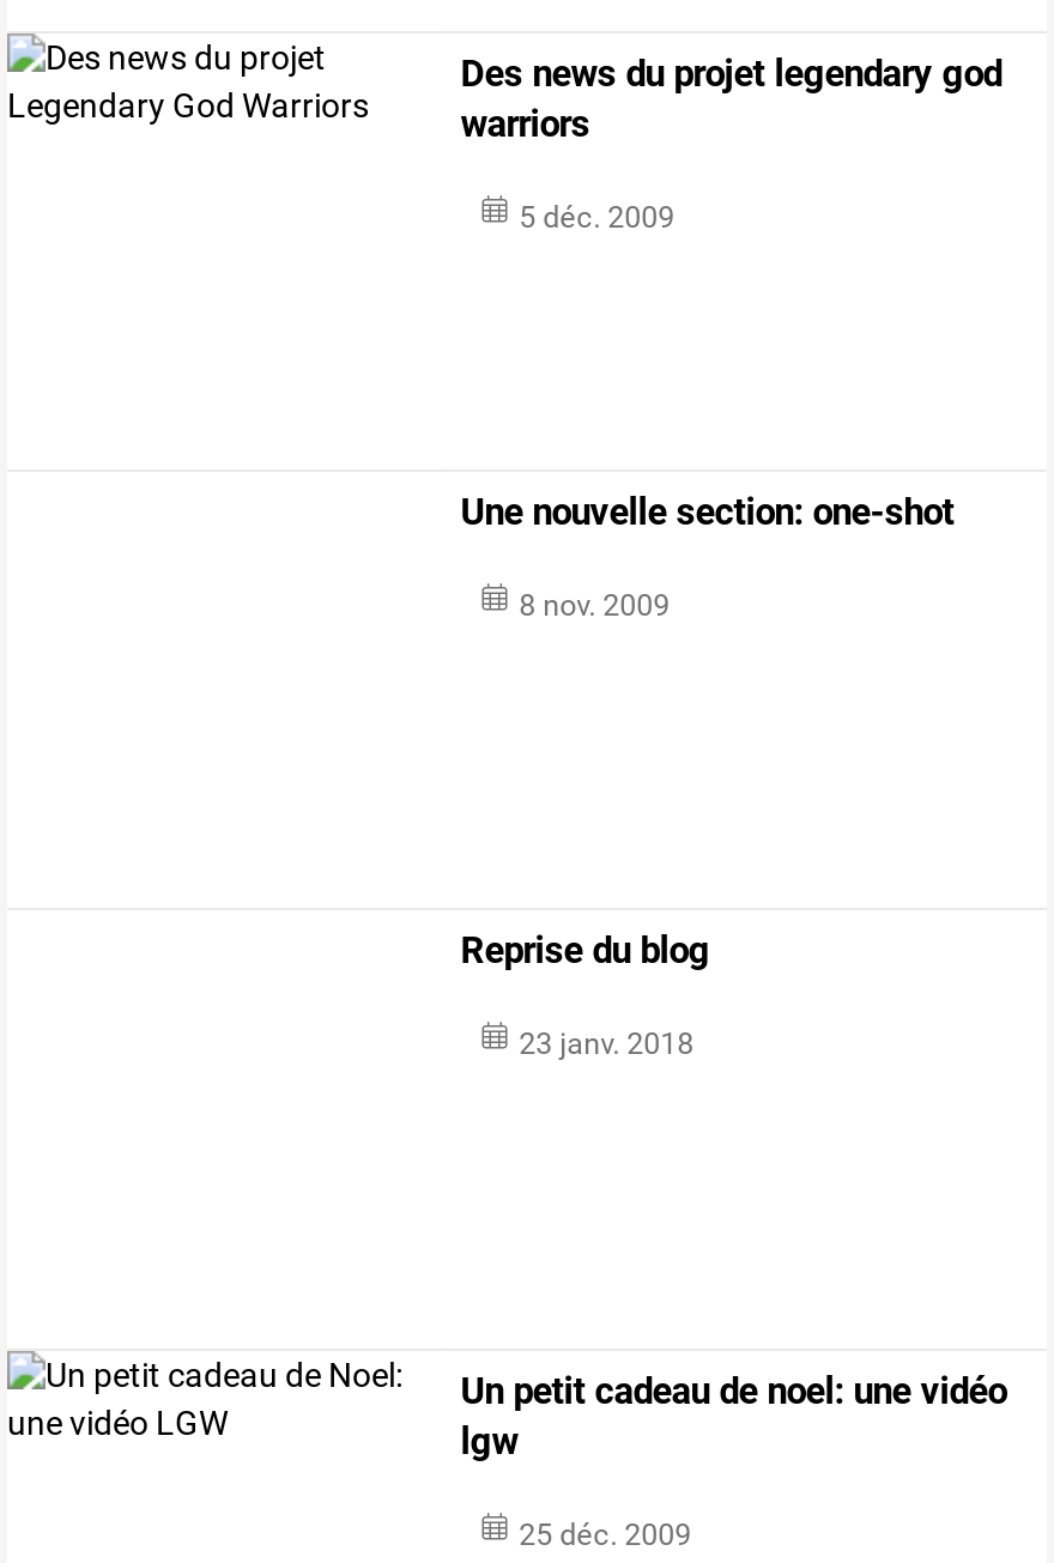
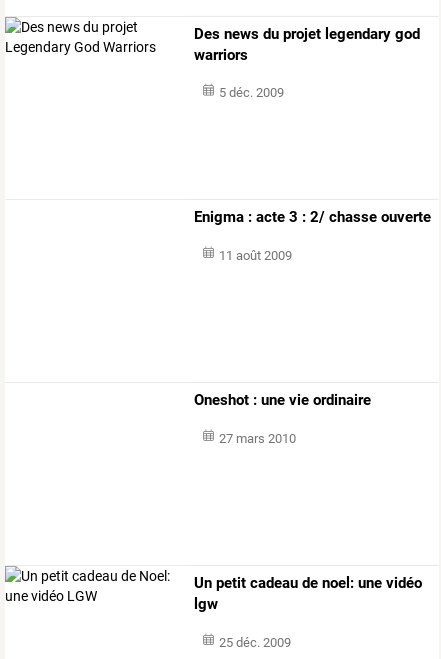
[461,492,954,535] Une nouvelle section: one-shot -> [194,208,431,226] Enigma : acte 3 : 2/ chasse ouverte
[519,588,670,624] 8 nov. 2009 -> [219,248,292,263] 11 août 2009
[461,931,710,974] Reprise du blog -> [194,391,371,409] Oneshot : une vie ordinaire
[519,1027,694,1063] 23 janv. 2018 -> [219,431,296,446] 27 mars 2010

